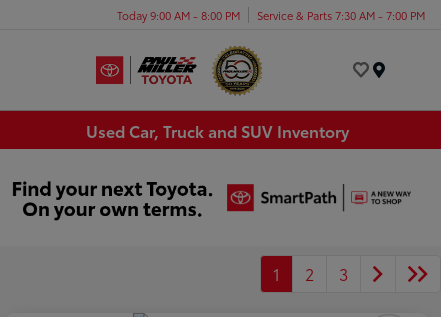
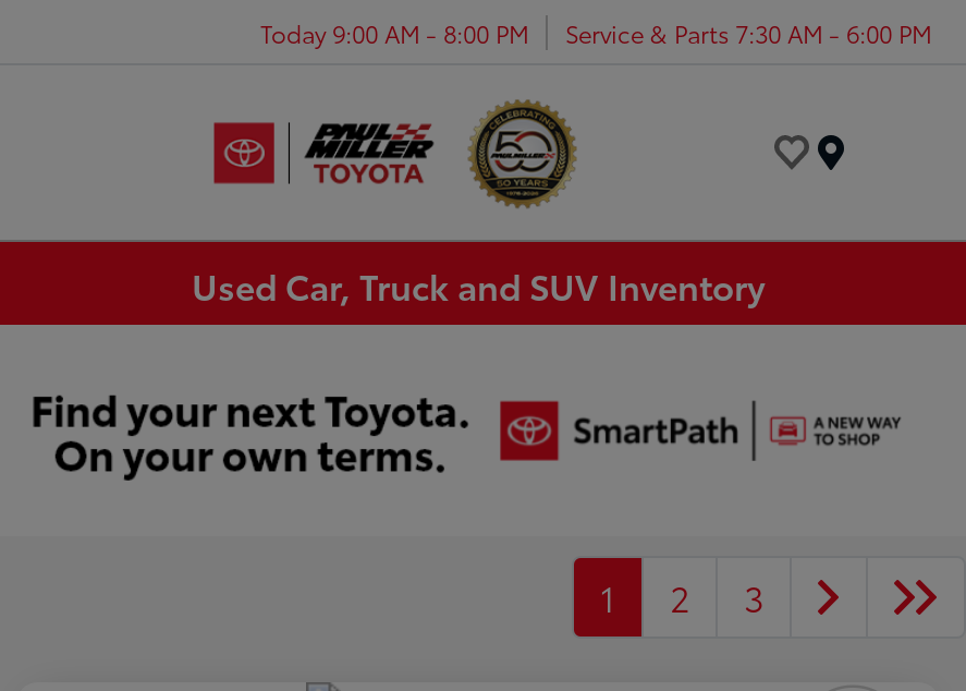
[257,6,425,22] Service & Parts 7:30 AM - 7:00 PM -> [565,14,931,49] Service & Parts 7:30 AM - 6:00 PM

